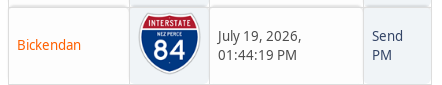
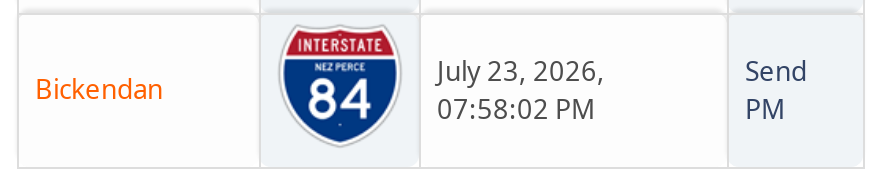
[218,27,302,45] July 19, 2026, -> [437,54,605,90] July 23, 2026,
[218,46,297,64] 01:44:19 PM -> [437,92,595,128] 07:58:02 PM

